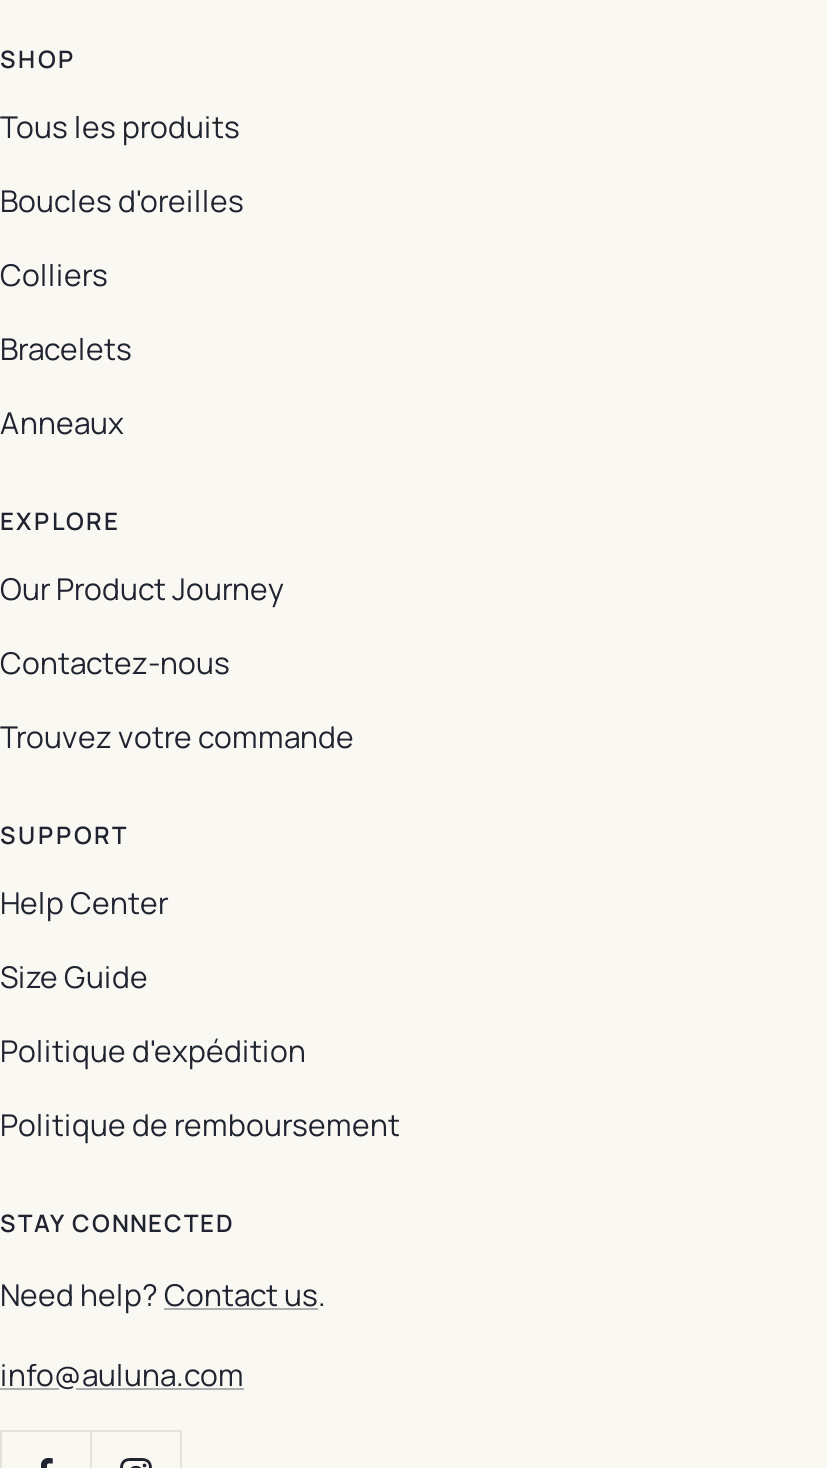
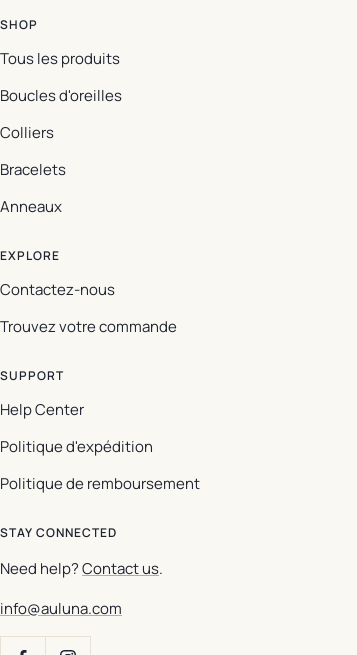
[0,567,284,609] Our Product Journey -> none
[0,955,148,997] Size Guide -> none

